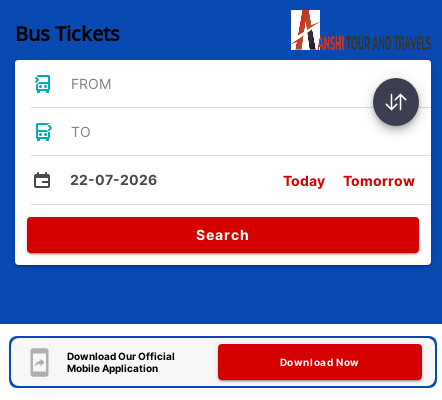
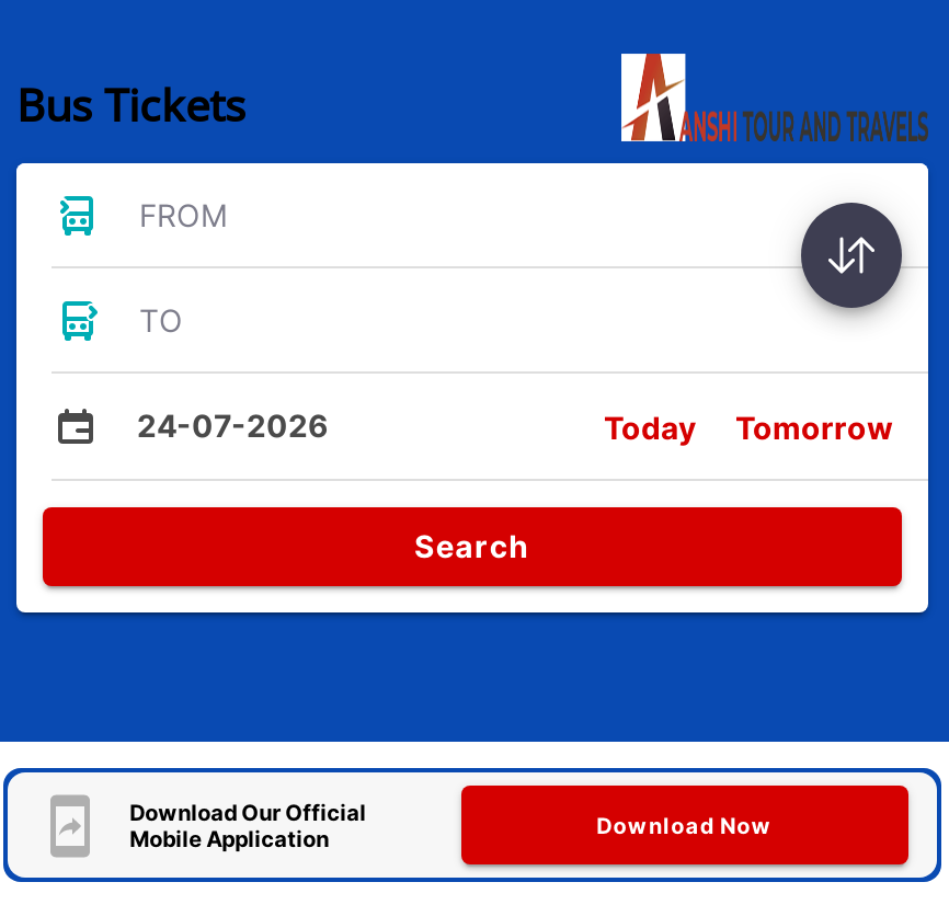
[70,171,157,188] 22-07-2026 -> [137,406,328,444] 24-07-2026

